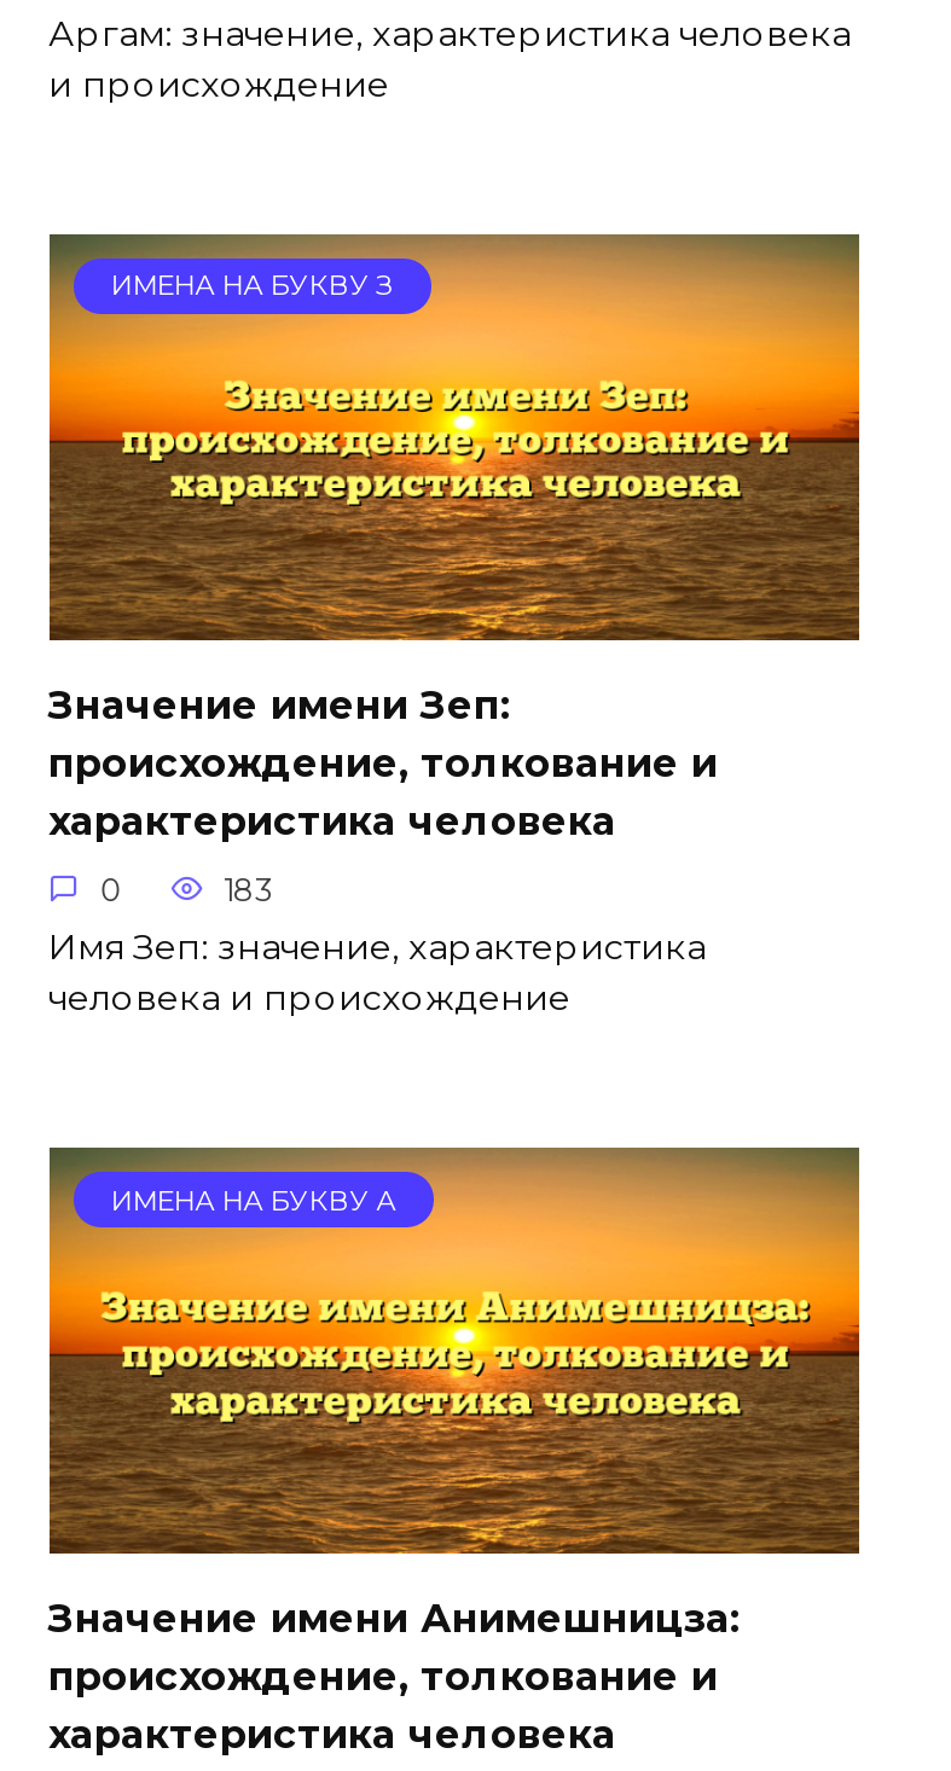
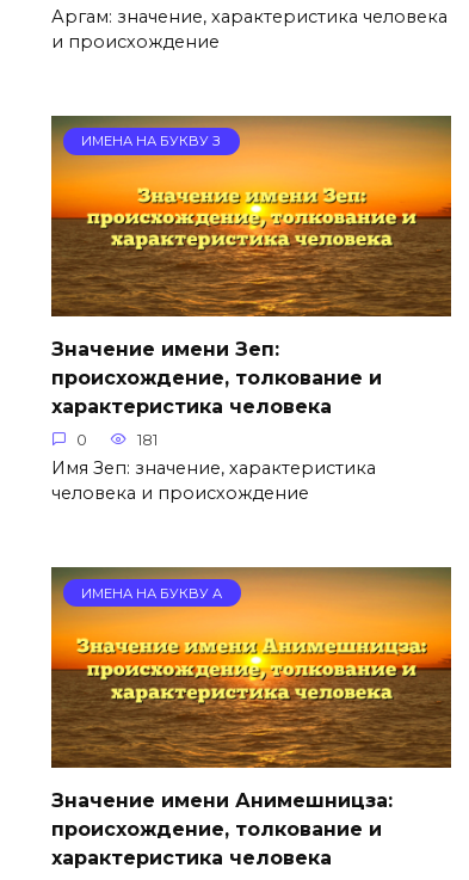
[224,872,274,908] 183 -> [137,431,158,449] 181

